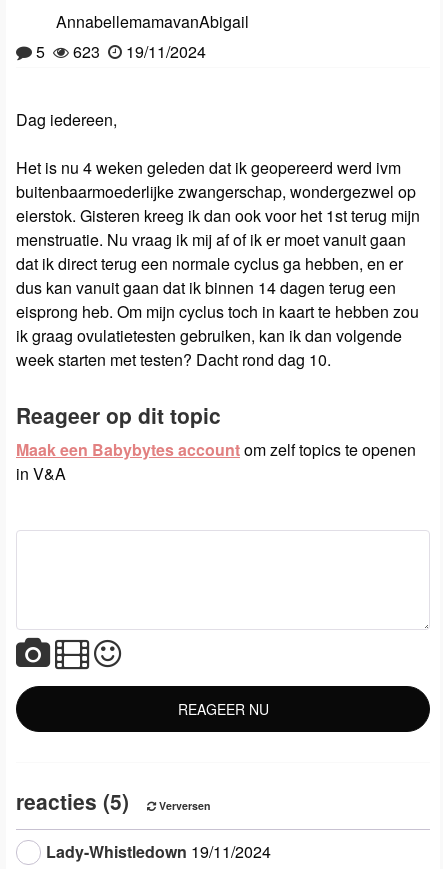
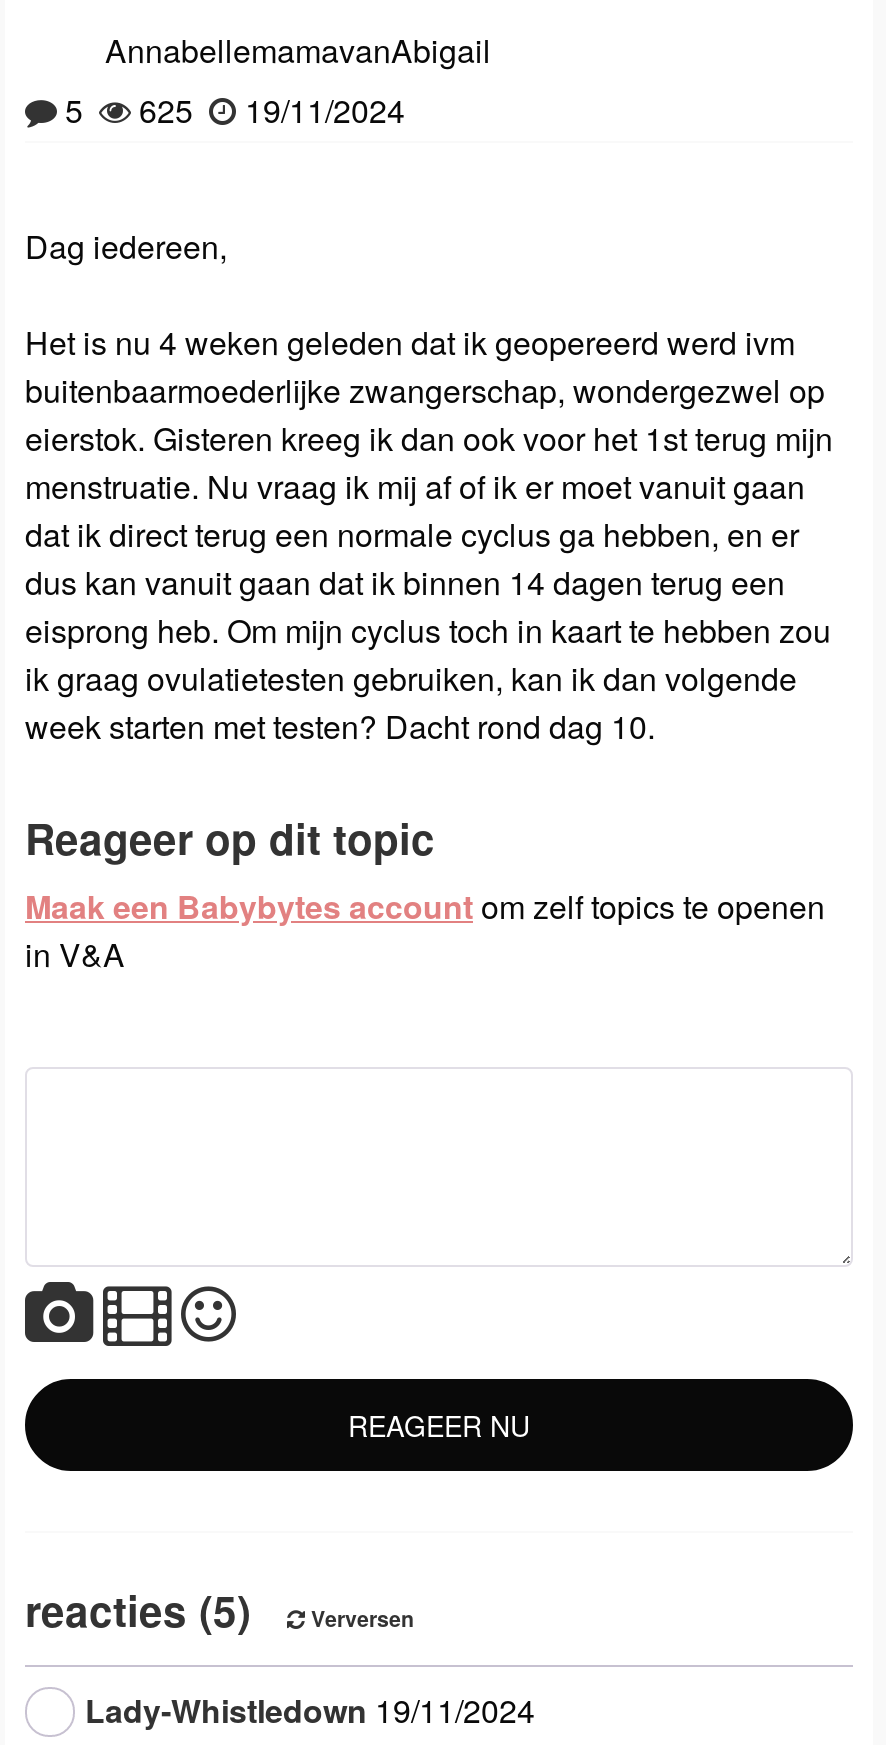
[32,40,206,63] 5 623 19/11/2024 -> [57,87,405,133] 5 625 19/11/2024

